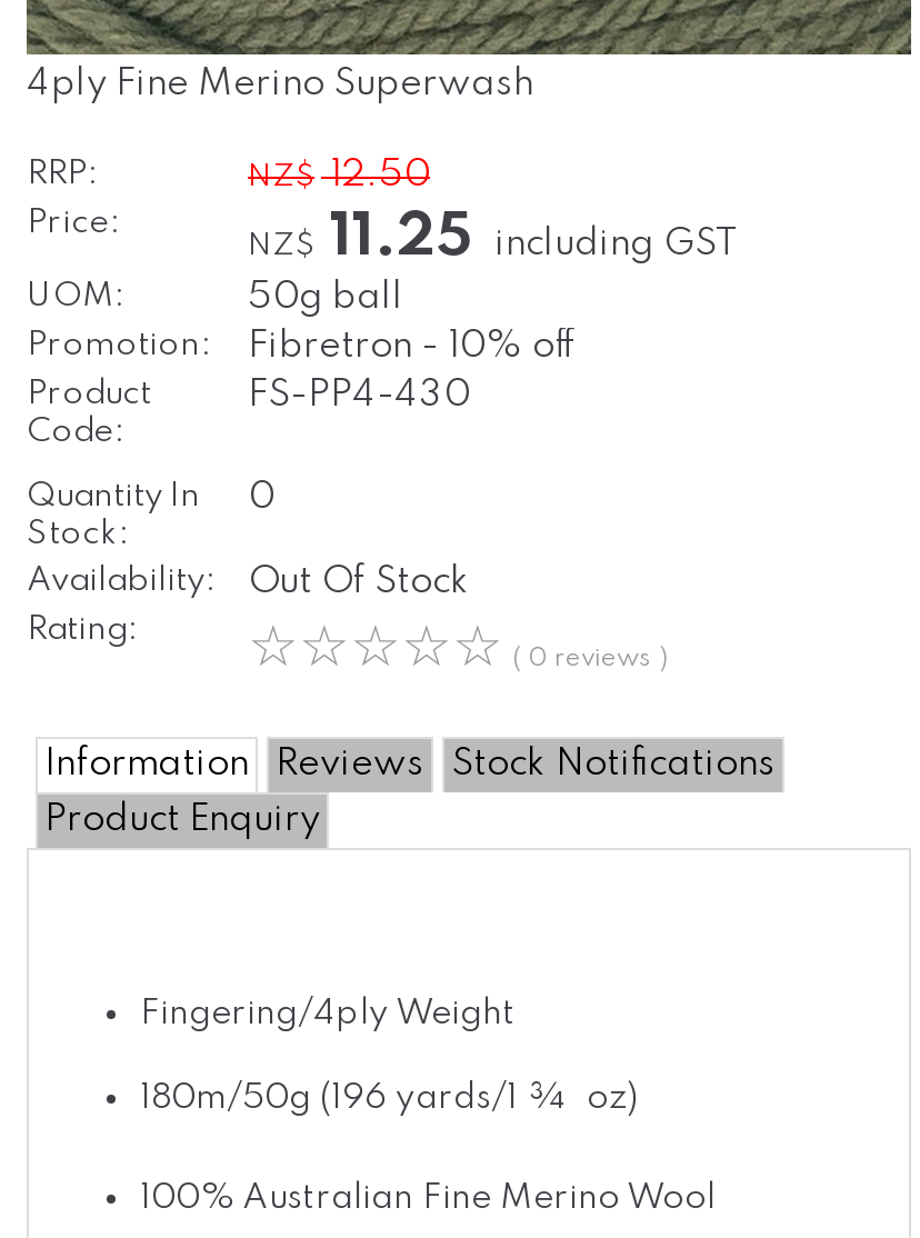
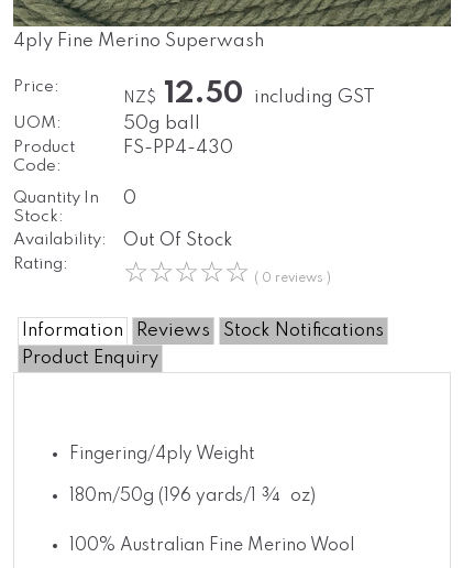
[27,158,430,196] RRP: | NZ$ 12.50 -> none
[248,209,739,269] NZ$ 11.25 including GST -> [123,79,374,109] NZ$ 12.50 including GST
[27,329,577,367] Promotion: | Fibretron - 10% off -> none

